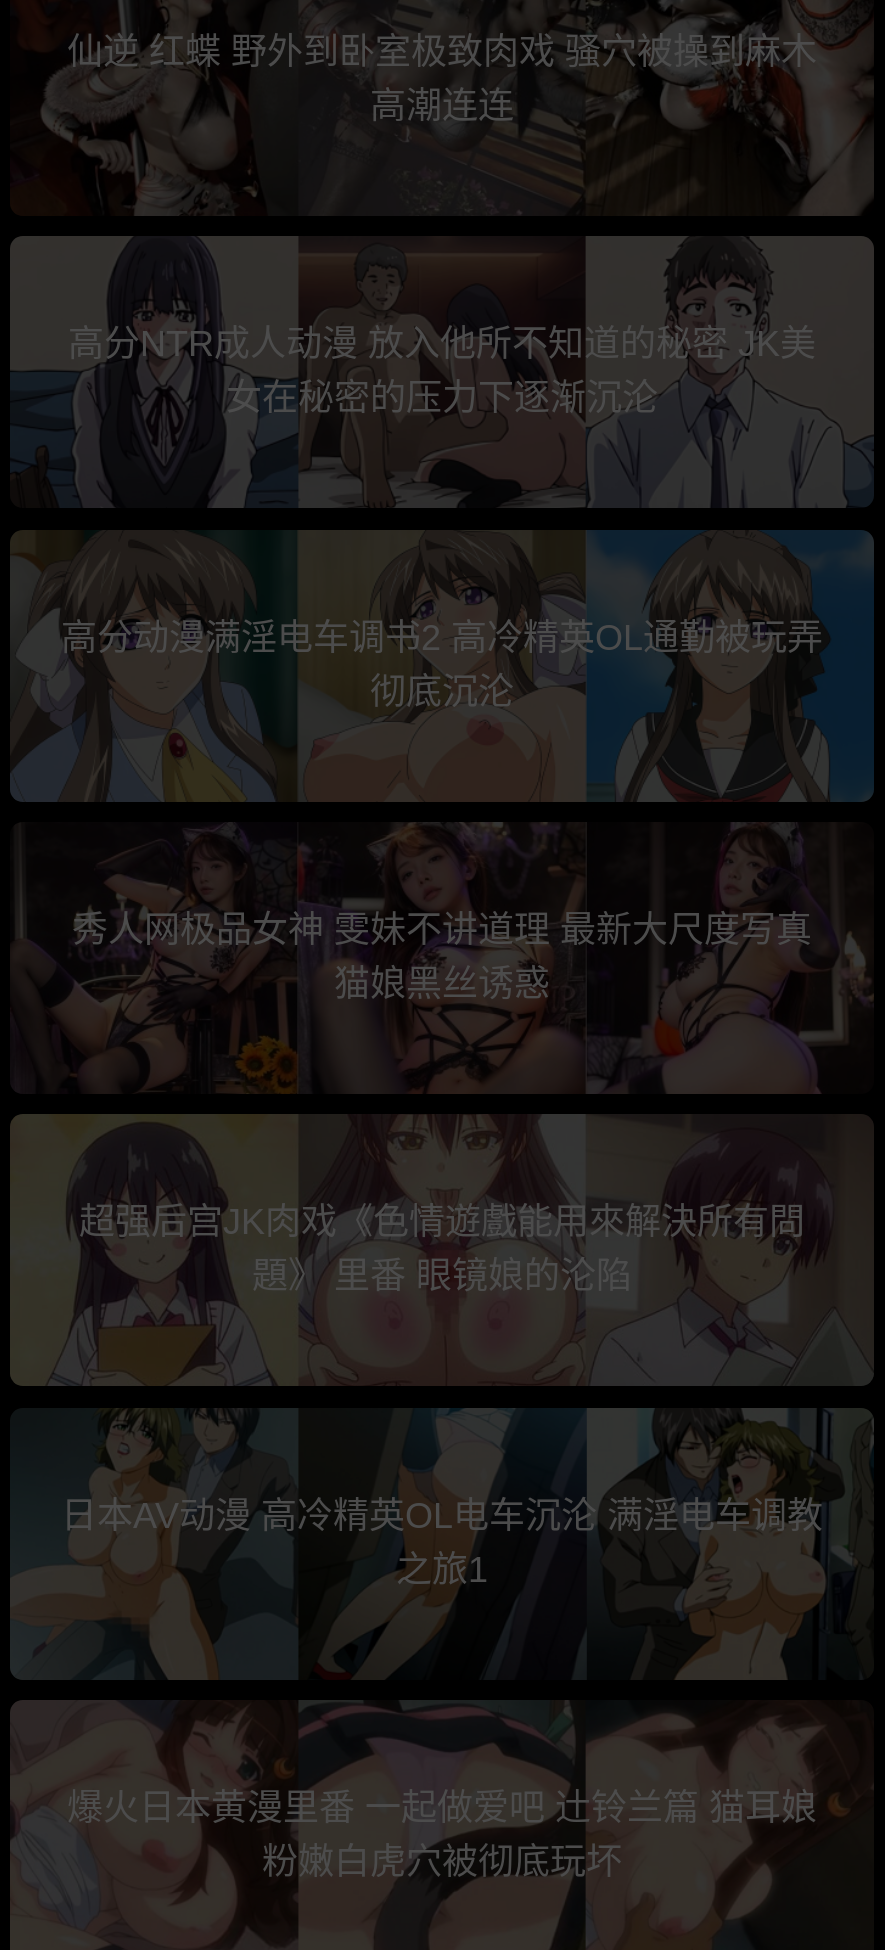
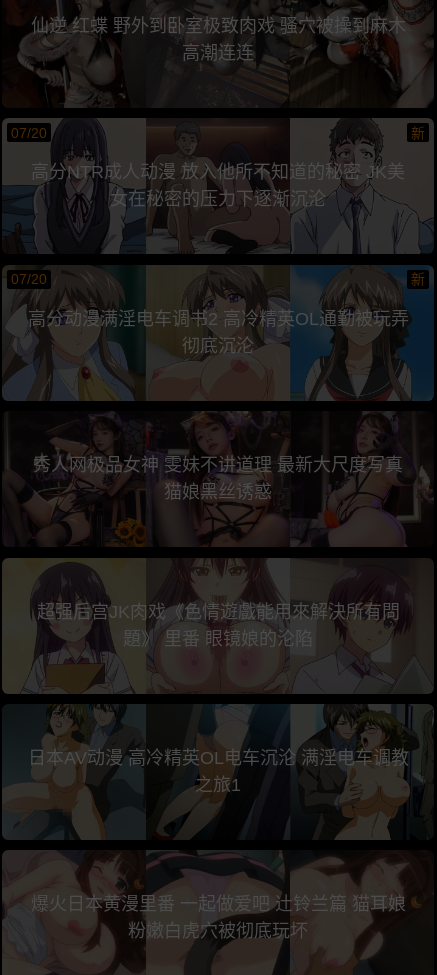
none -> [11,125,425,141] 07/20 | 新
none -> [11,271,425,287] 07/20 | 新

